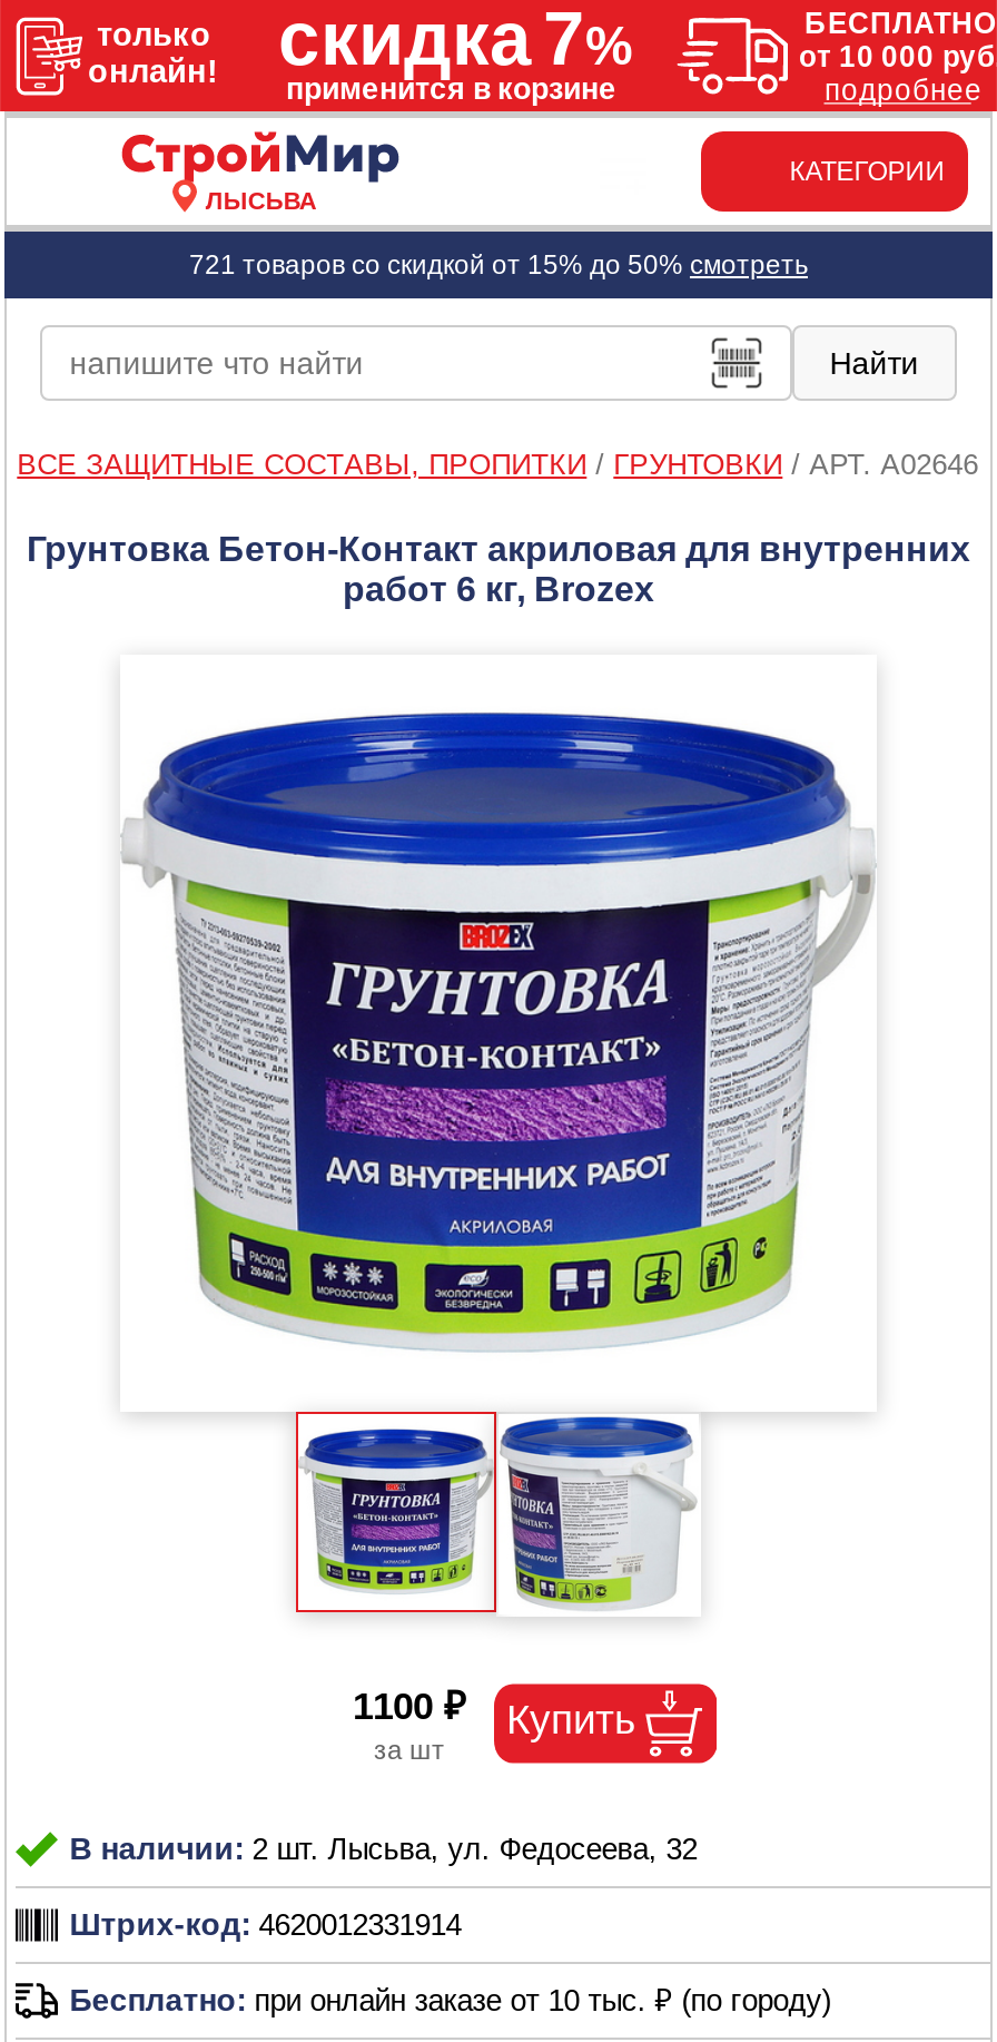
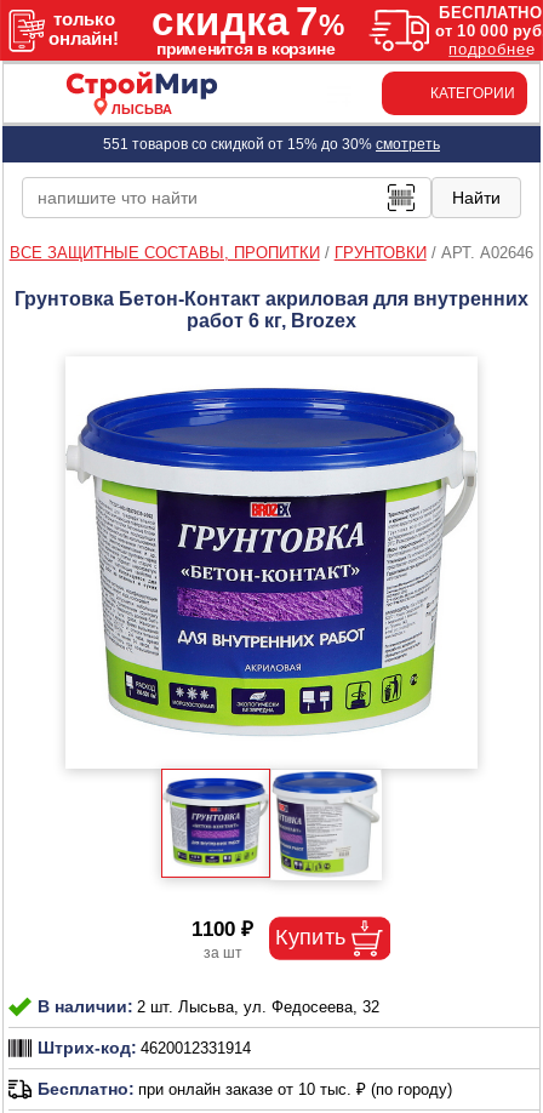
[189,249,808,280] 721 товаров со скидкой от 15% до 50% смотреть -> [103,136,440,153] 551 товаров со скидкой от 15% до 30% смотреть

